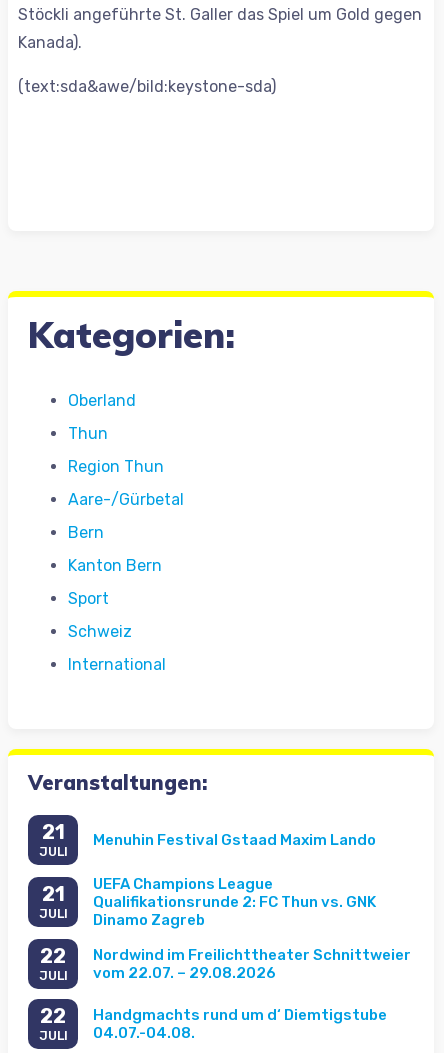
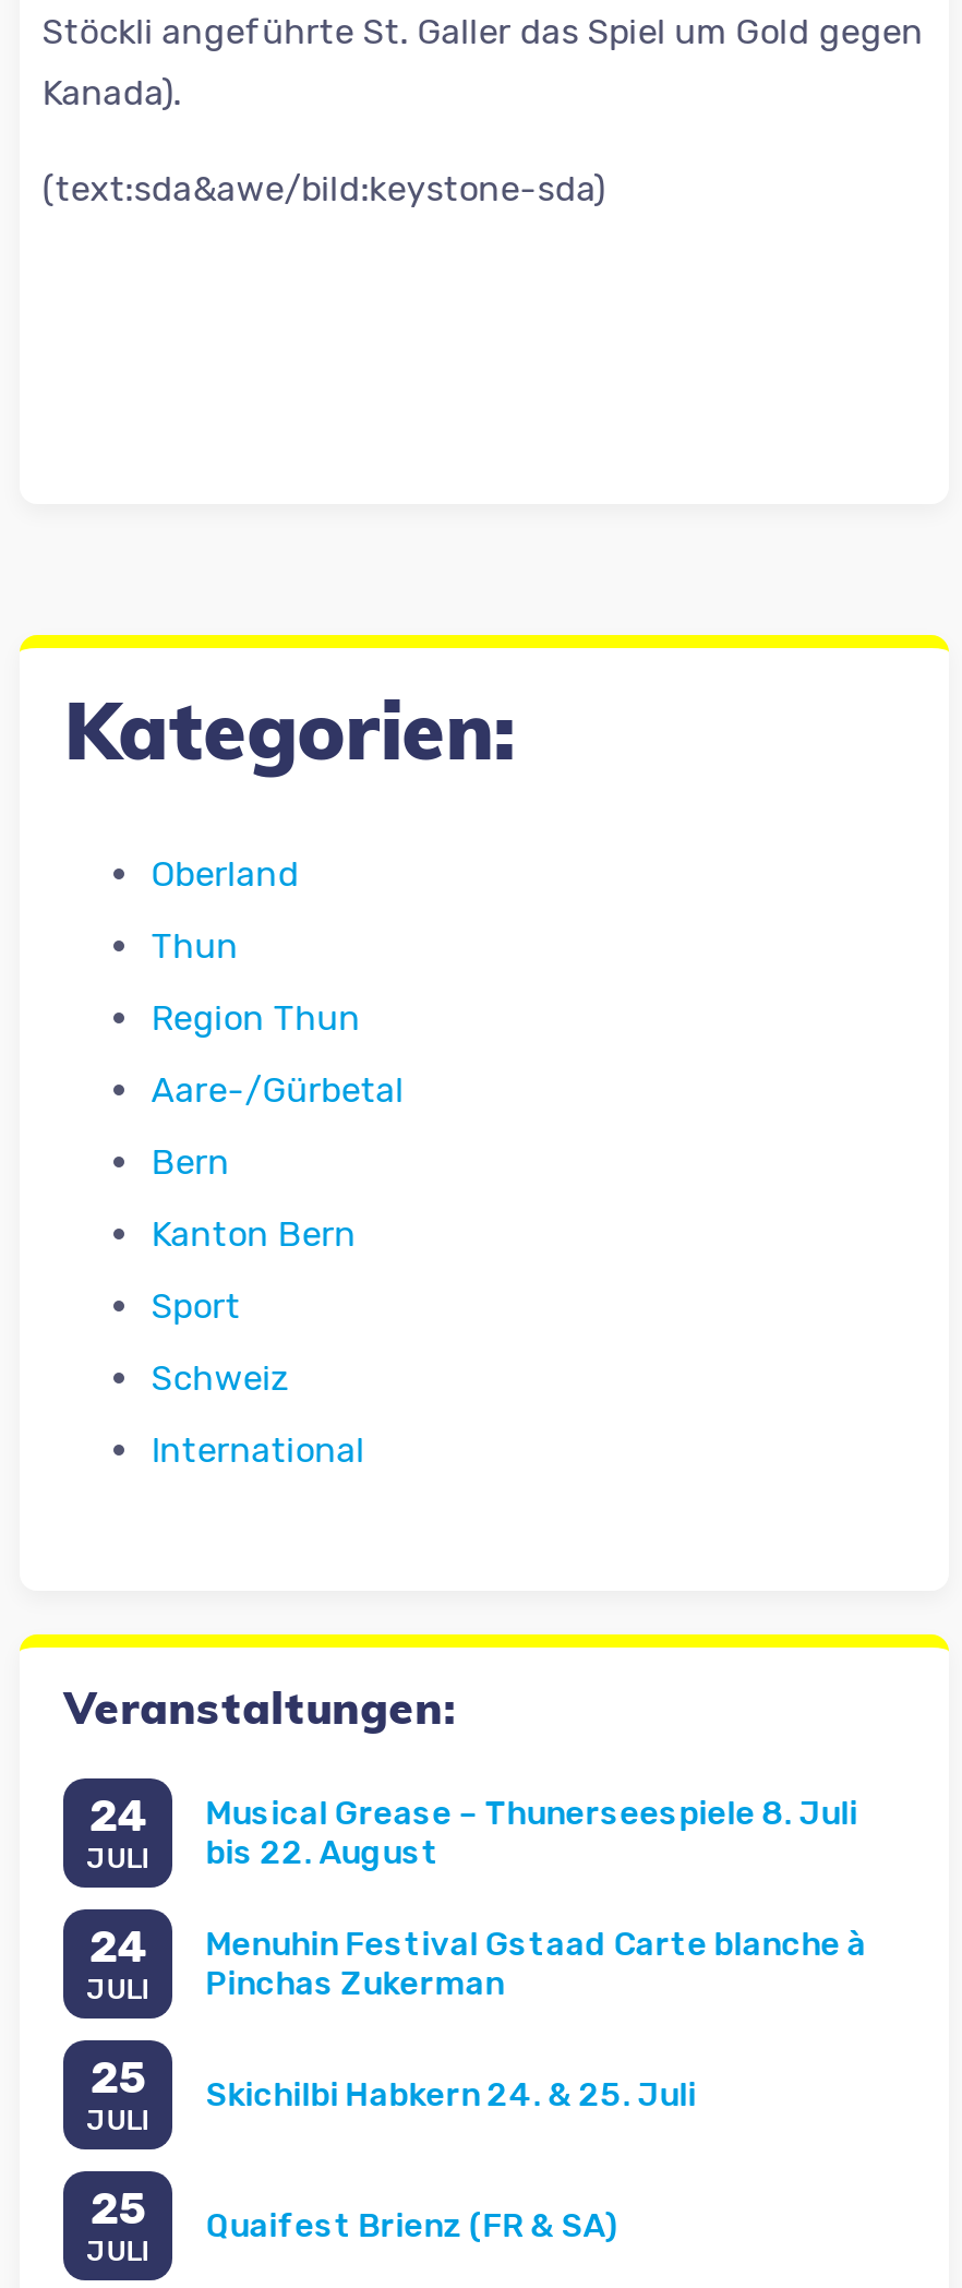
[42,820,65,844] 21 -> [89,1789,148,1842] 24
[93,830,376,848] Menuhin Festival Gstaad Maxim Lando -> [205,1793,858,1871] Musical Grease – Thunerseespiele 8. Juli | bis 22. August
[93,874,376,928] UEFA Champions League | Qualifikationsrunde 2: FC Thun vs. GNK | Dinamo Zagreb -> [205,1924,866,2002] Menuhin Festival Gstaad Carte blanche à | Pinchas Zukerman
[42,882,65,906] 21 -> [89,1920,148,1973] 24
[40,944,66,968] 22 -> [90,2051,147,2104] 25
[93,945,411,981] Nordwind im Freilichttheater Schnittweier | vom 22.07. – 29.08.2026 -> [205,2074,696,2113] Skichilbi Habkern 24. & 25. Juli
[40,1004,66,1028] 22 -> [90,2182,147,2235] 25
[93,1005,387,1041] Handgmachts rund um d‘ Diemtigstube | 04.07.-04.08. -> [205,2205,618,2244] Quaifest Brienz (FR & SA)

